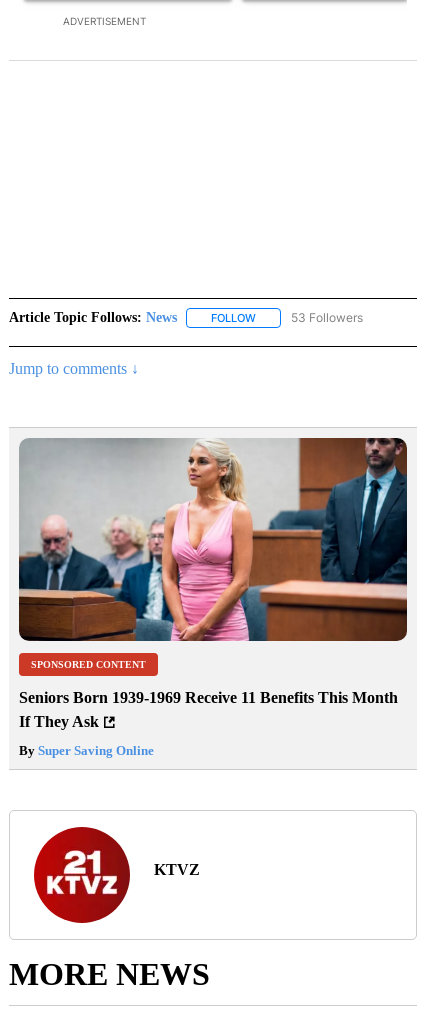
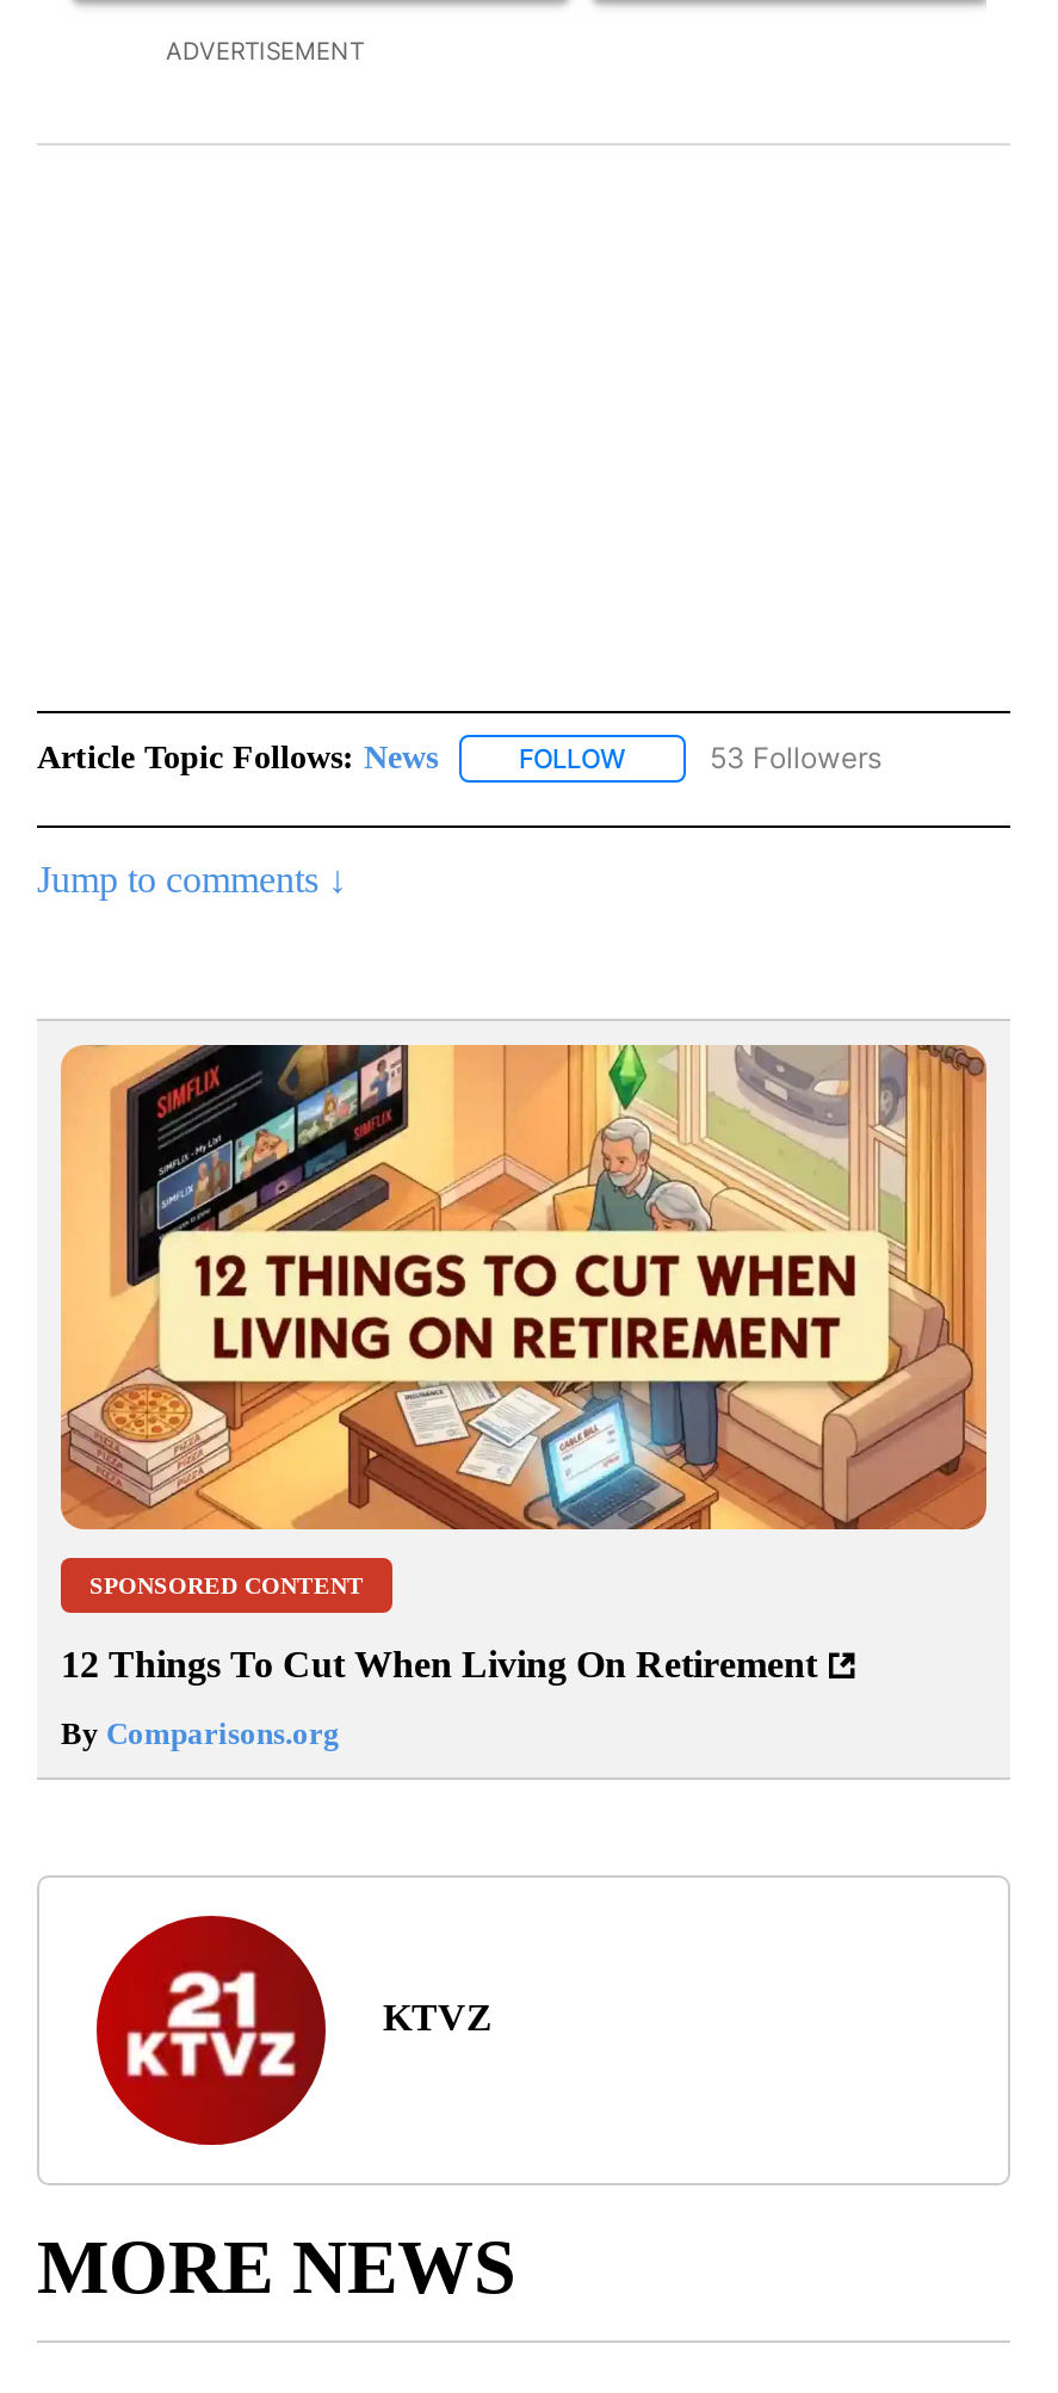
[18,437,408,642] [image] -> [58,1043,989,1532] [image]
[19,689,398,730] Seniors Born 1939-1969 Receive 11 Benefits This Month | If They Ask -> [61,1644,817,1684] 12 Things To Cut When Living On Retirement
[19,743,154,758] By Super Saving Online -> [61,1715,340,1751] By Comparisons.org

